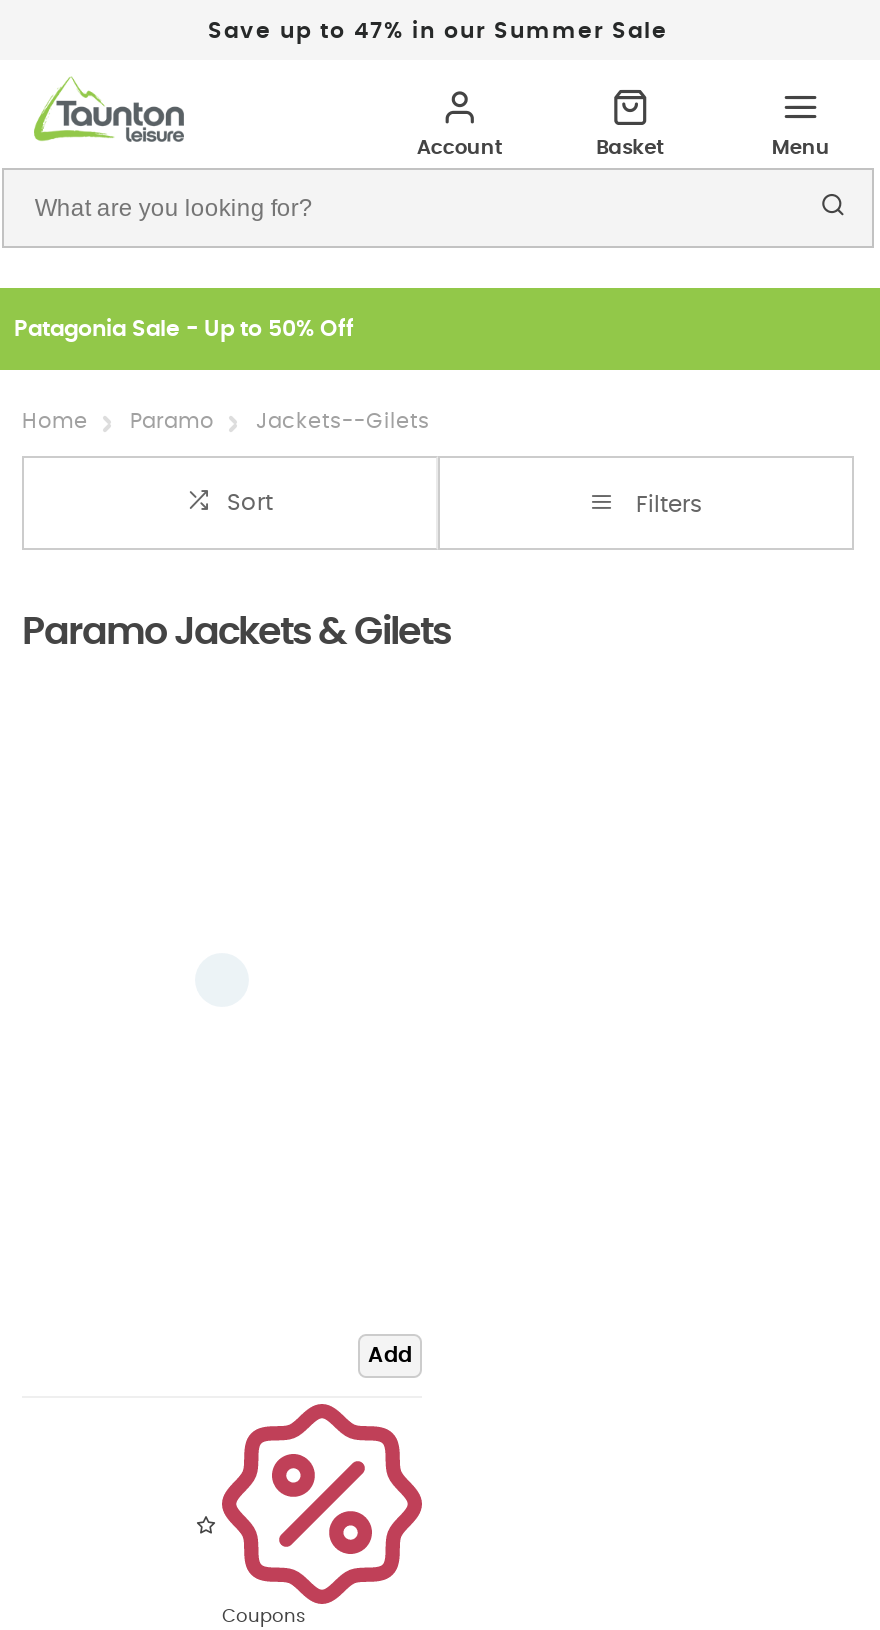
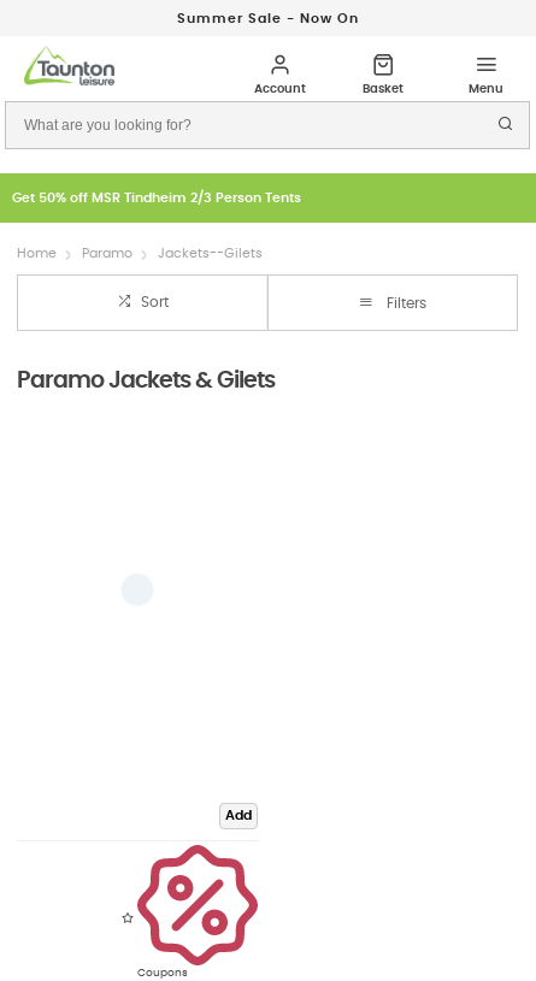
[208,19,668,41] Save up to 47% in our Summer Sale -> [176,11,358,25] Summer Sale - Now On
[14,318,354,340] Patagonia Sale - Up to 50% Off -> [12,191,301,205] Get 50% off MSR Tindheim 2/3 Person Tents

